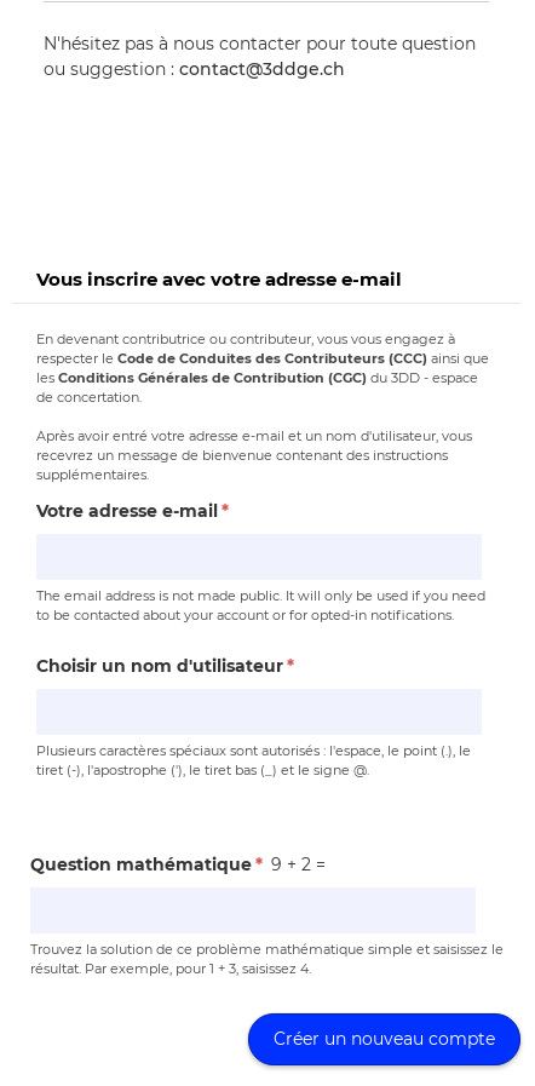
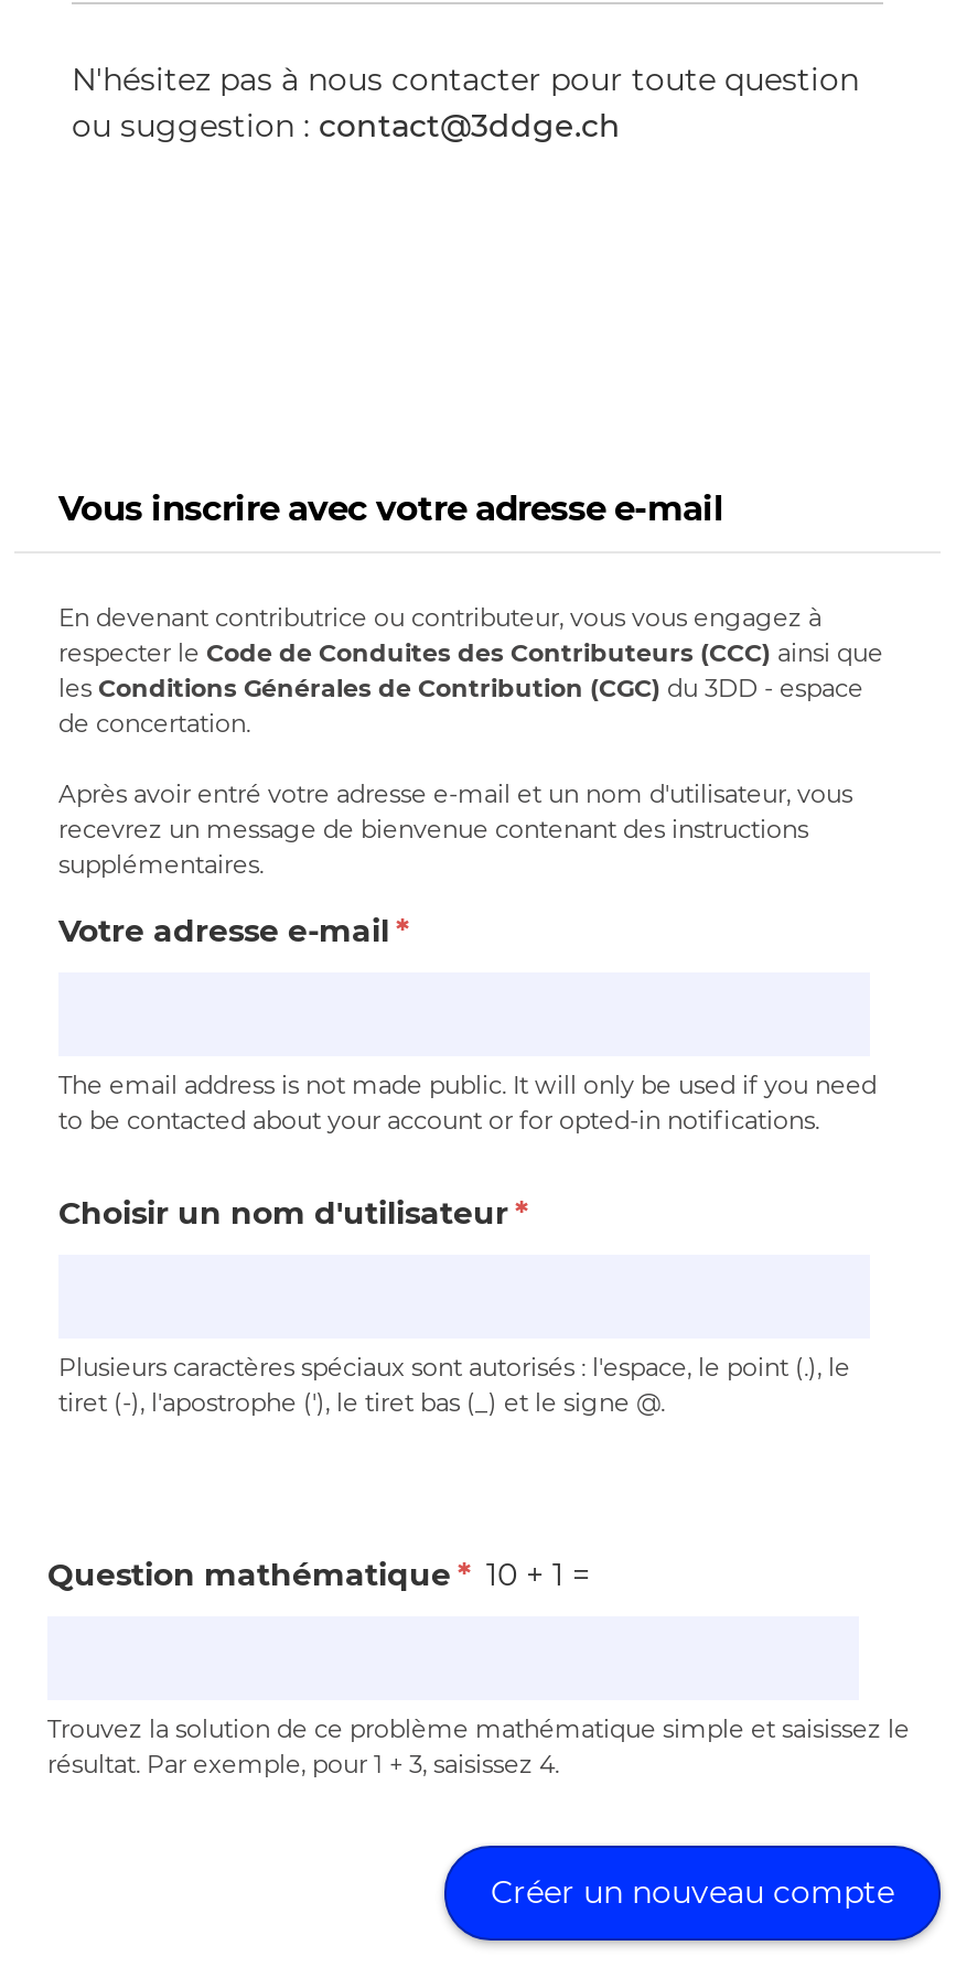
[30,854,326,875] Question mathématique * 9 + 2 = -> [47,1555,590,1594] Question mathématique * 10 + 1 =

